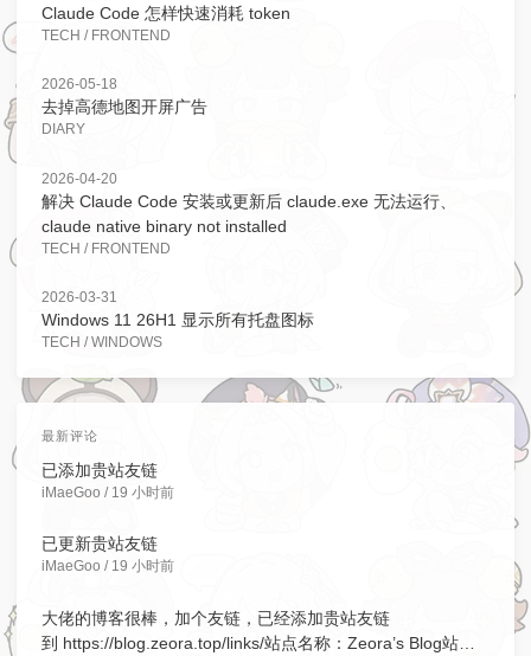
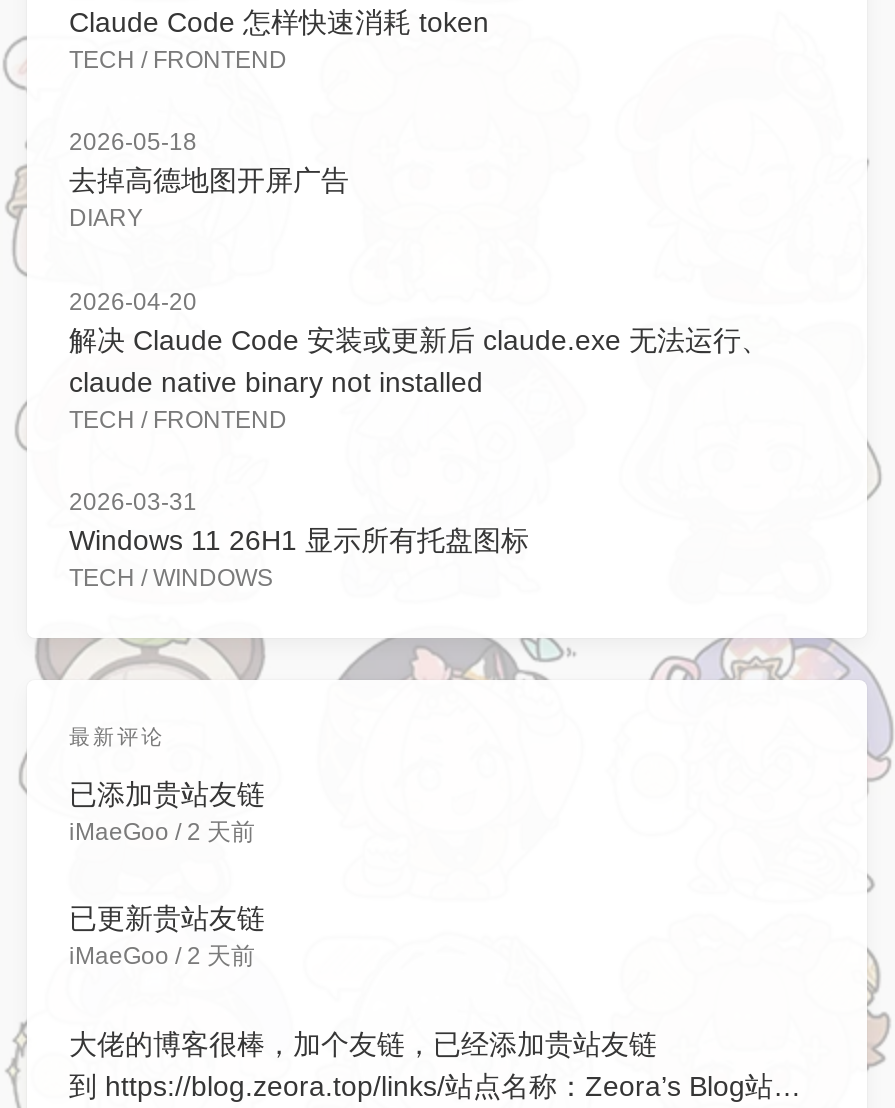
[41,484,174,501] iMaeGoo / 19 小时前 -> [69,818,255,846] iMaeGoo / 2 天前
[41,558,174,575] iMaeGoo / 19 小时前 -> [69,943,255,971] iMaeGoo / 2 天前

